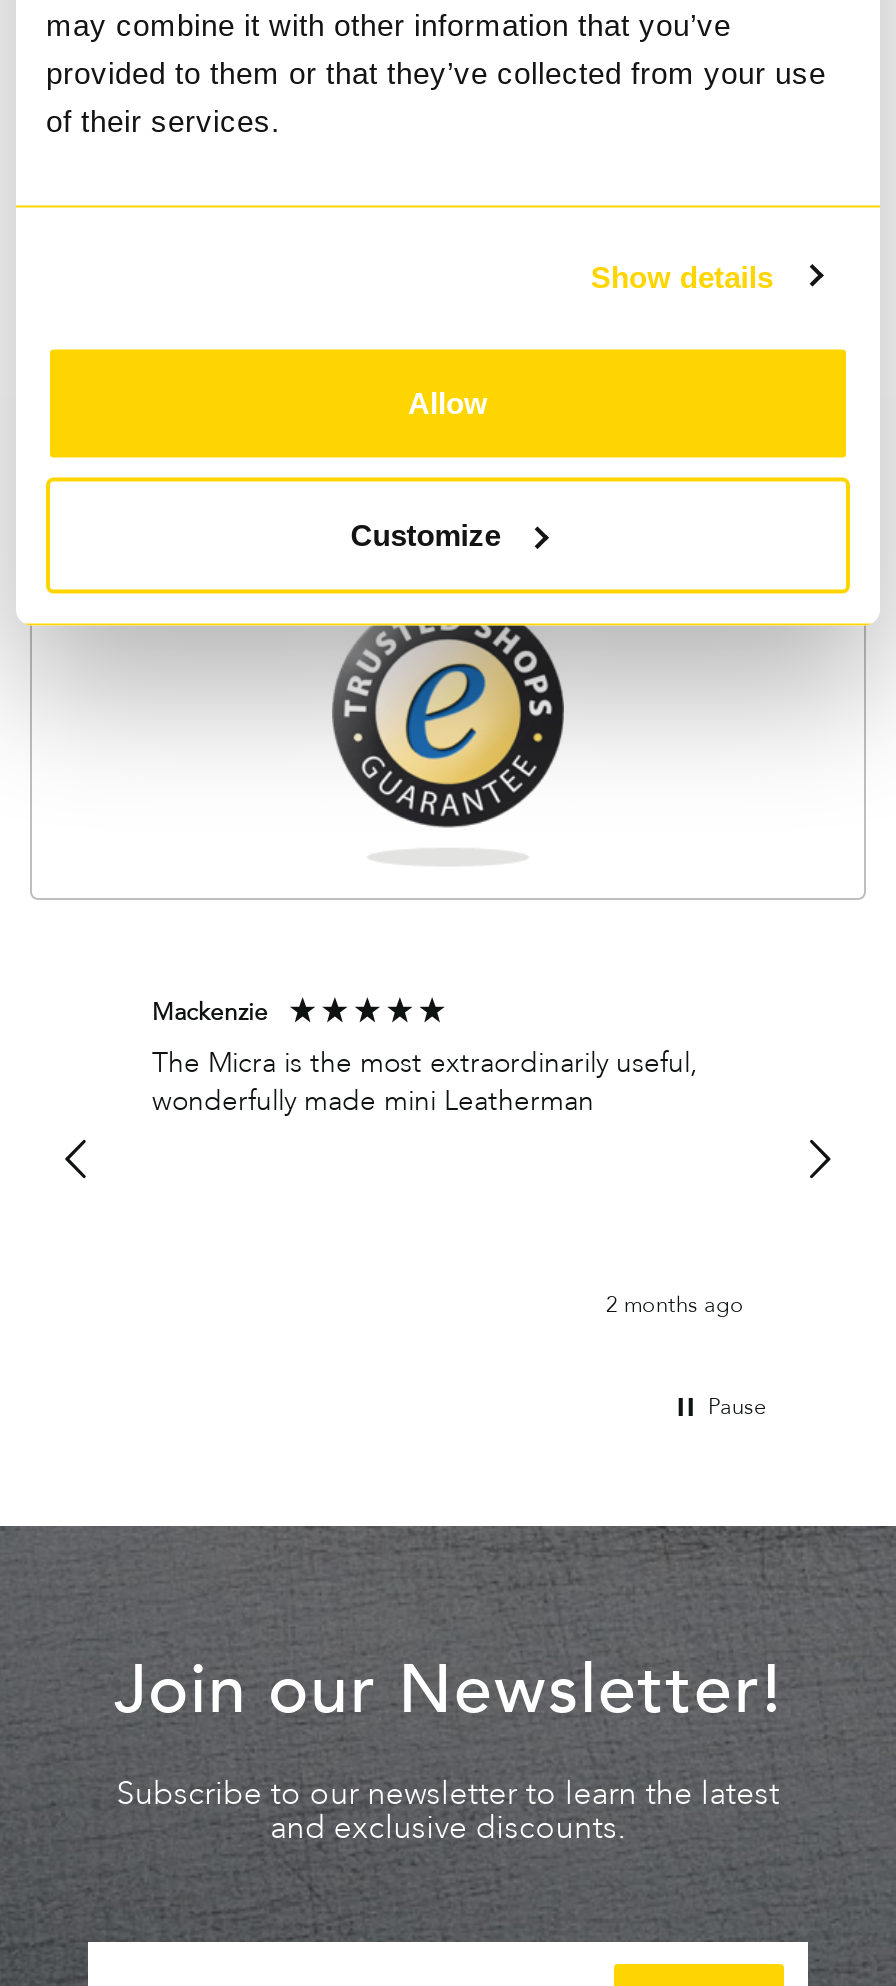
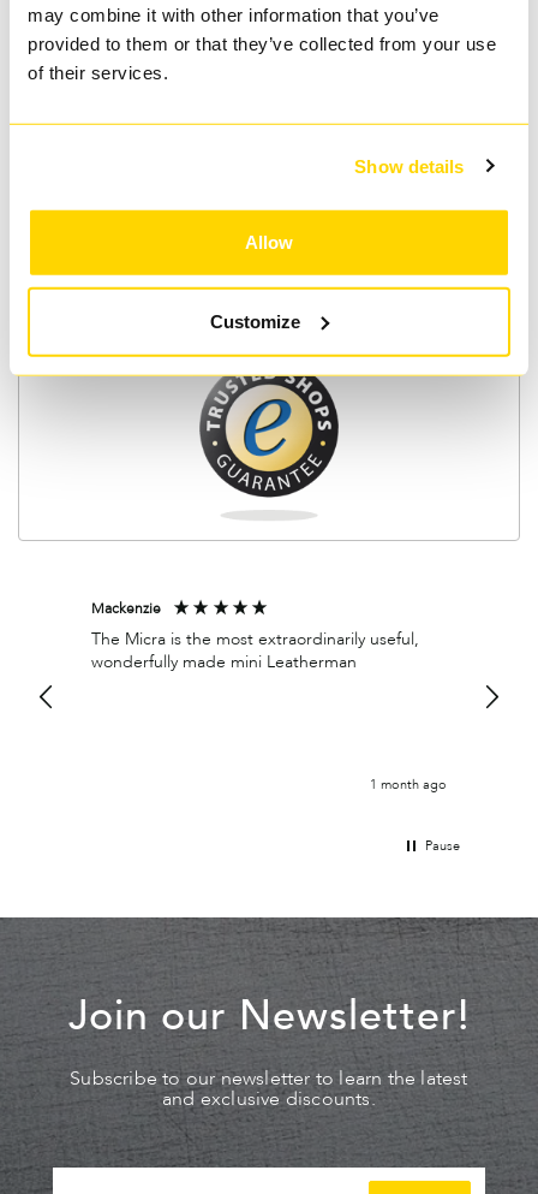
[606,1290,744,1320] 2 months ago -> [370,776,447,794] 1 month ago

